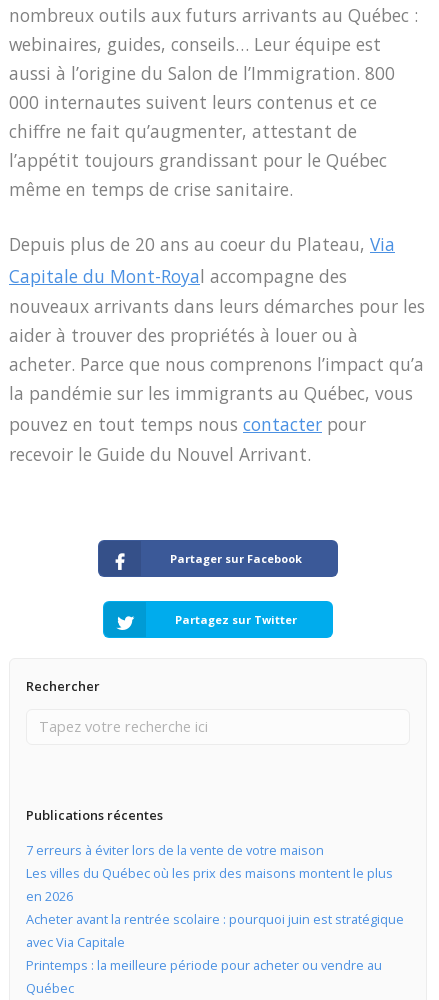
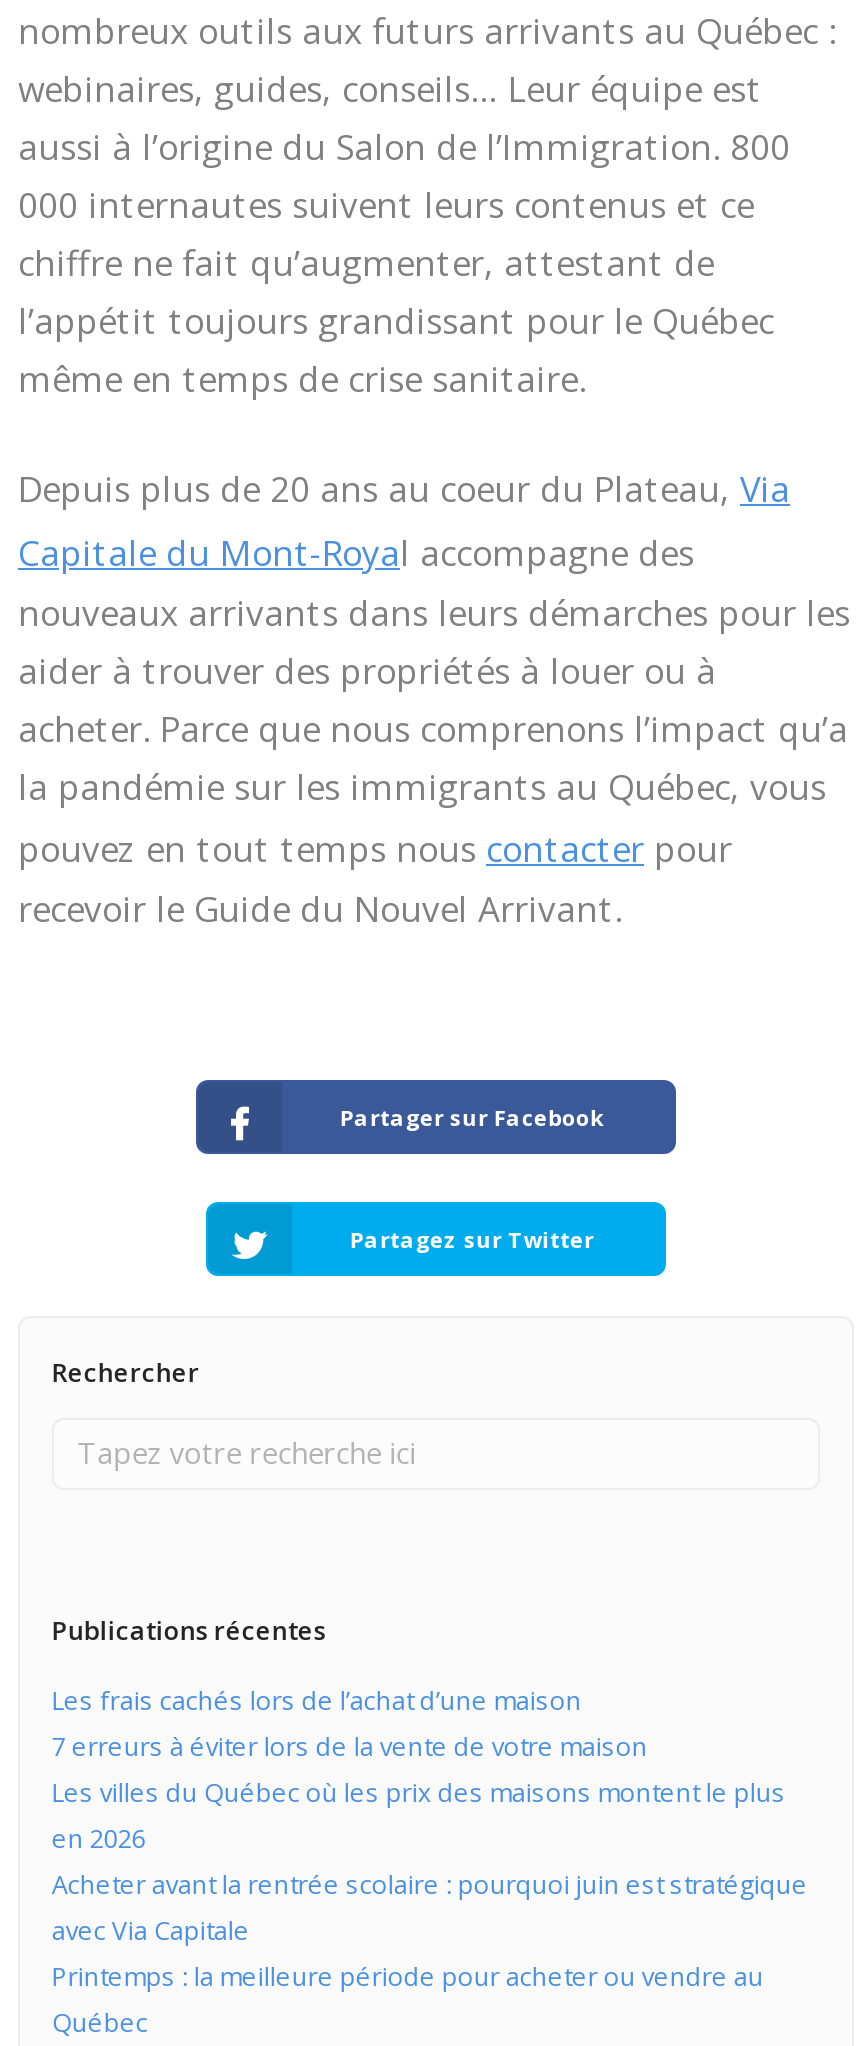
none -> [52,1683,582,1719] Les frais cachés lors de l’achat d’une maison

